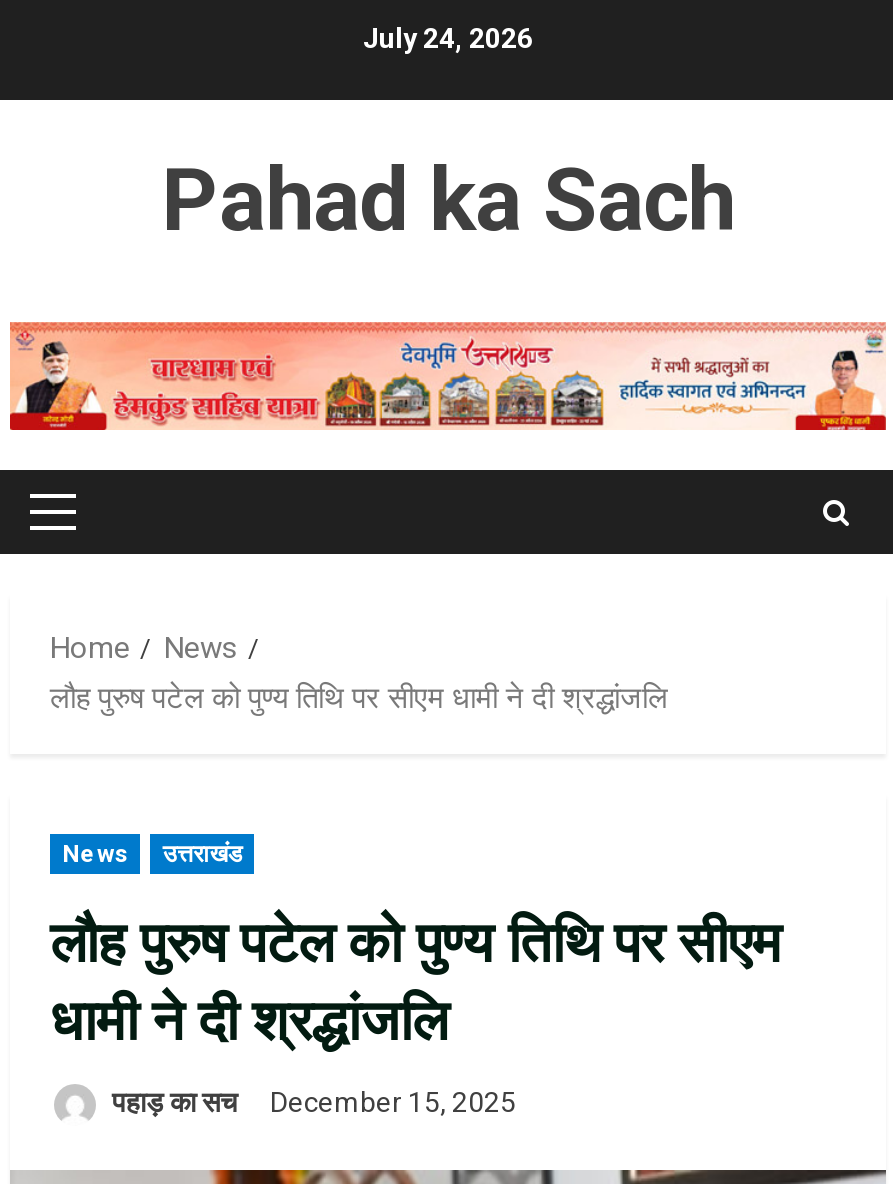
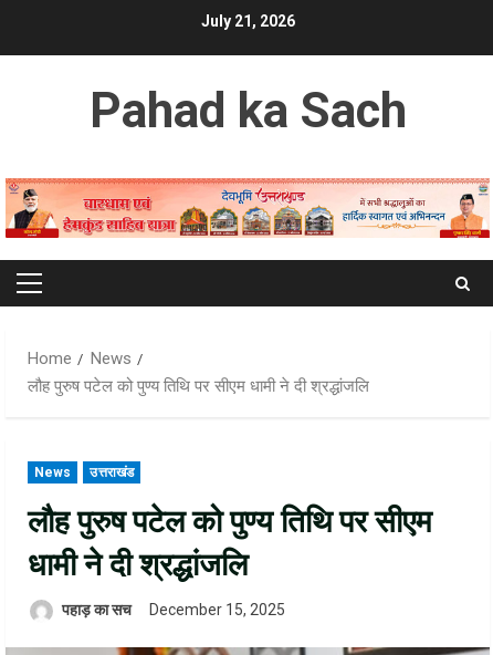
[363,21,533,53] July 24, 2026 -> [201,12,295,29] July 21, 2026

